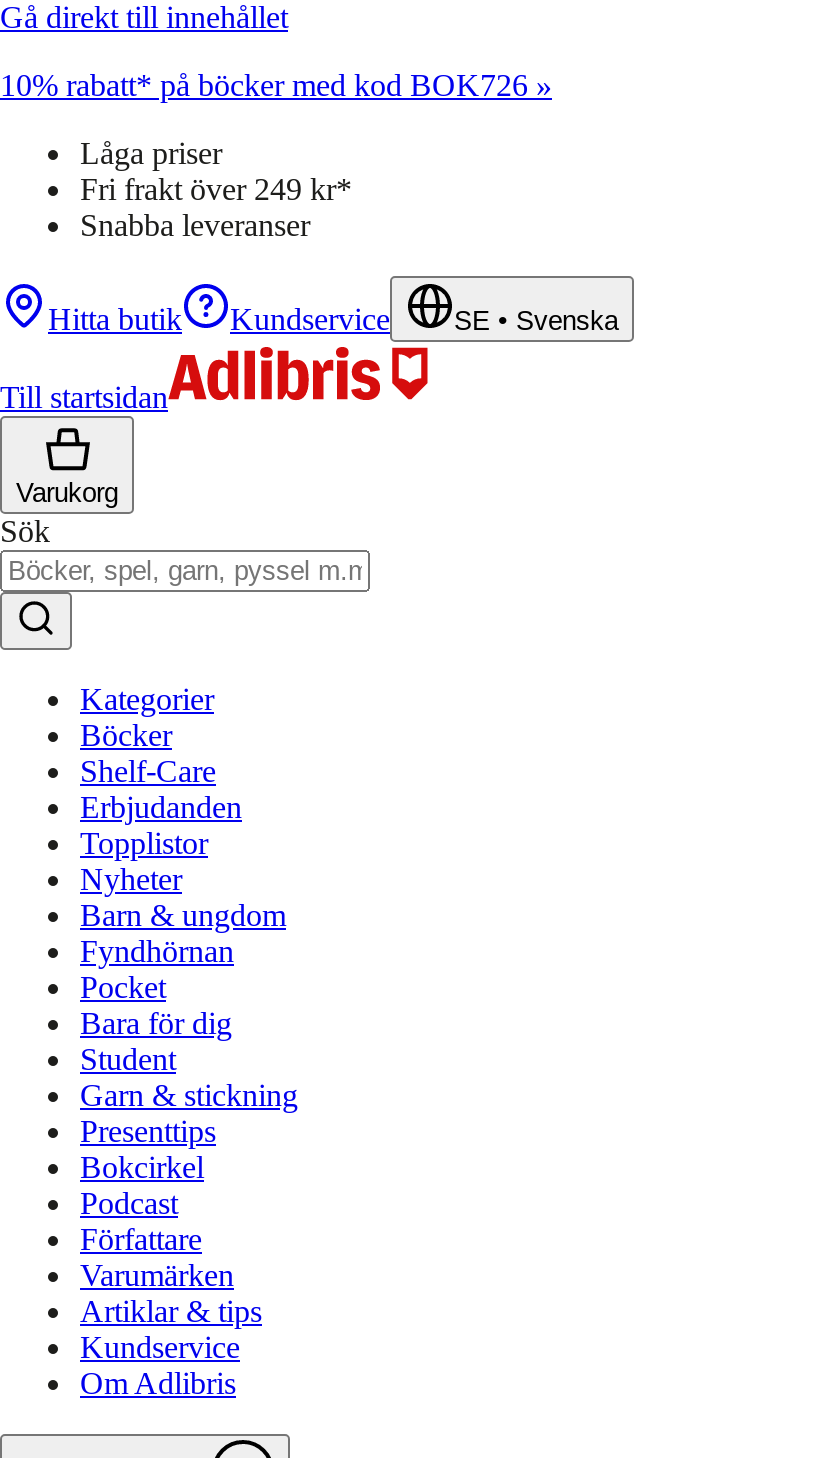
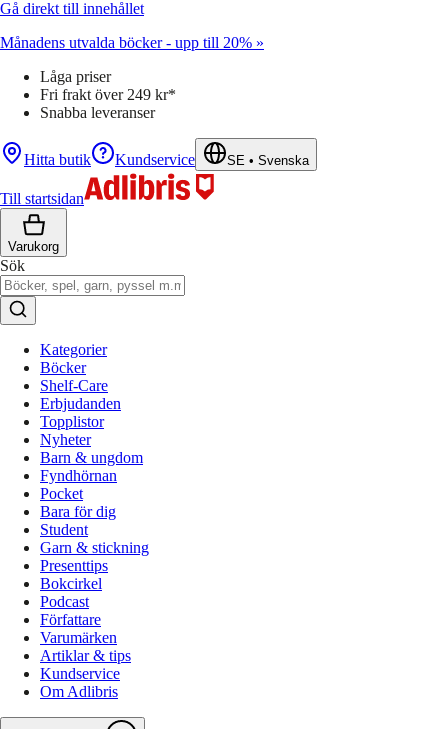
[0,68,552,102] 10% rabatt* på böcker med kod BOK726 » -> [0,34,264,51] Månadens utvalda böcker - upp till 20% »

